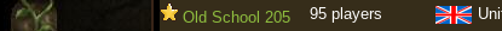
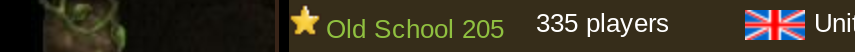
[182,5,382,26] Old School 205 95 players -> [326,8,670,44] Old School 205 335 players

